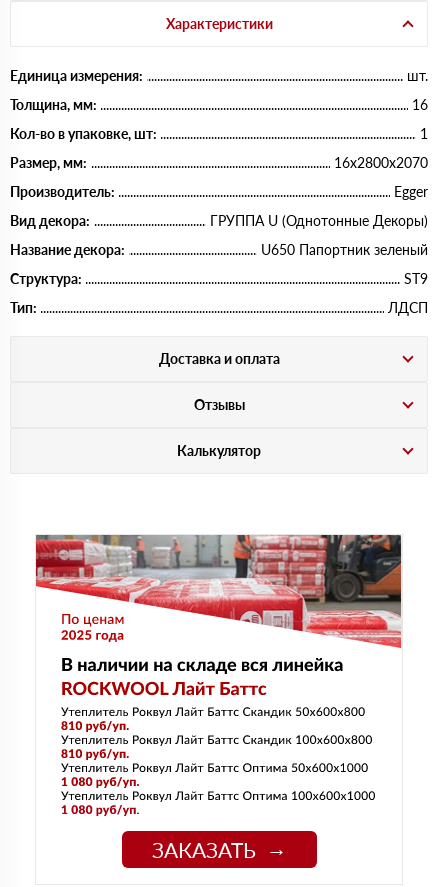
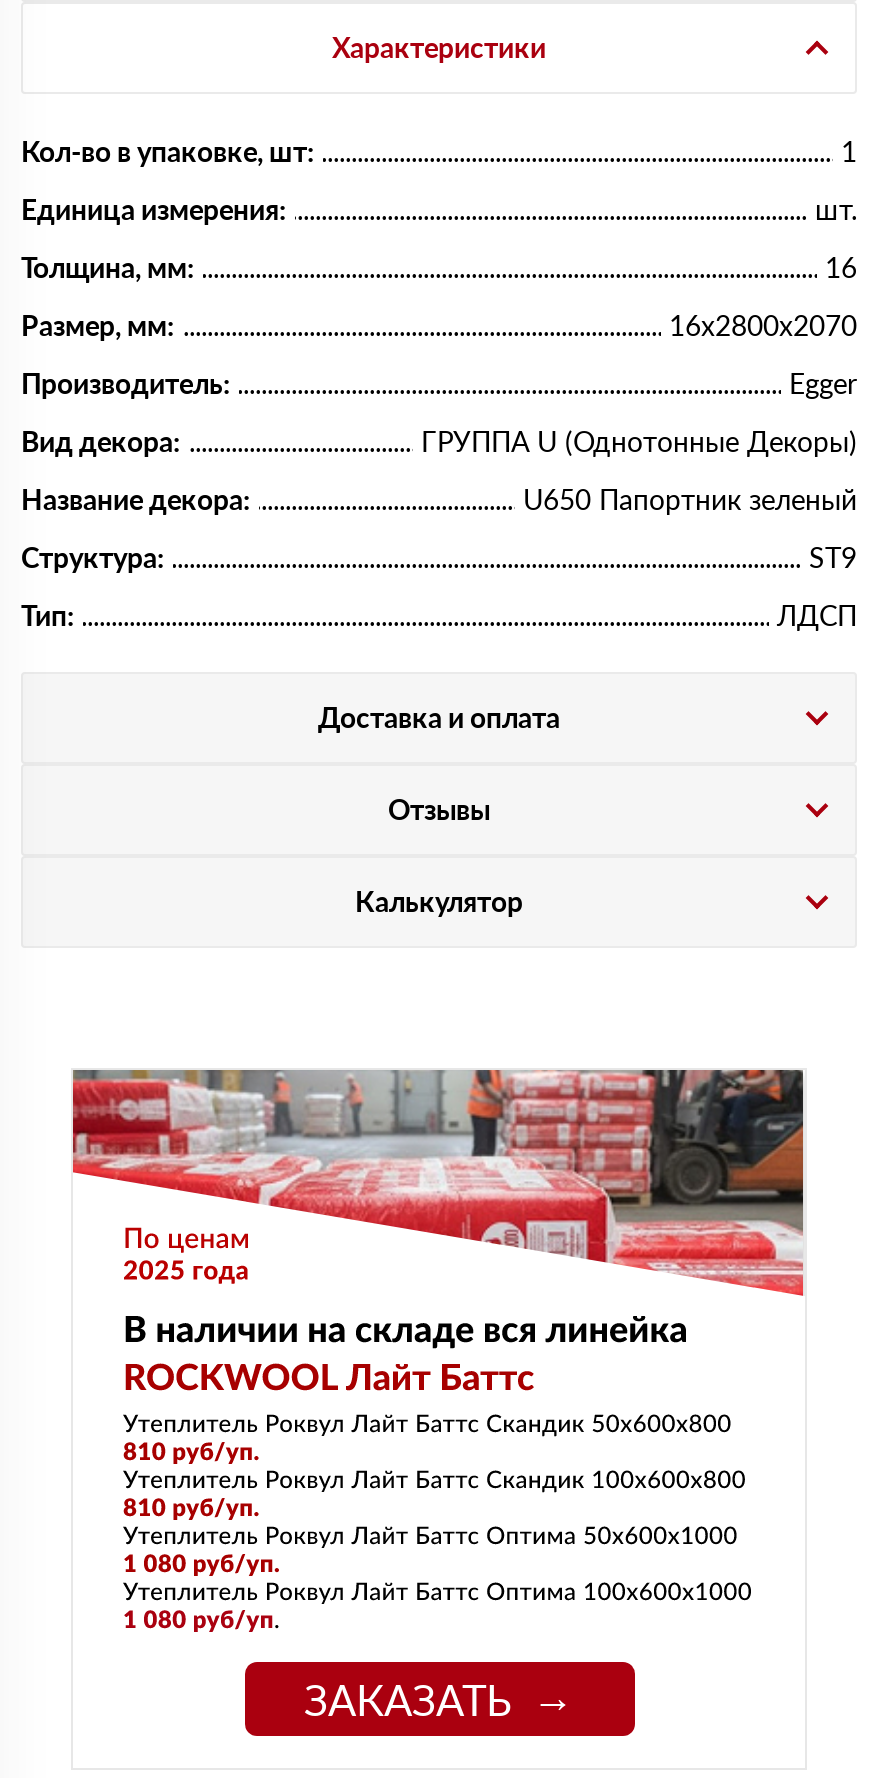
moved [10,67,428,113] -> [21,192,857,284]: Единица измерения: | шт. | Толщина, мм: | 16
moved [10,125,428,142] -> [21,134,857,168]: Кол-во в упаковке, шт: | 1

